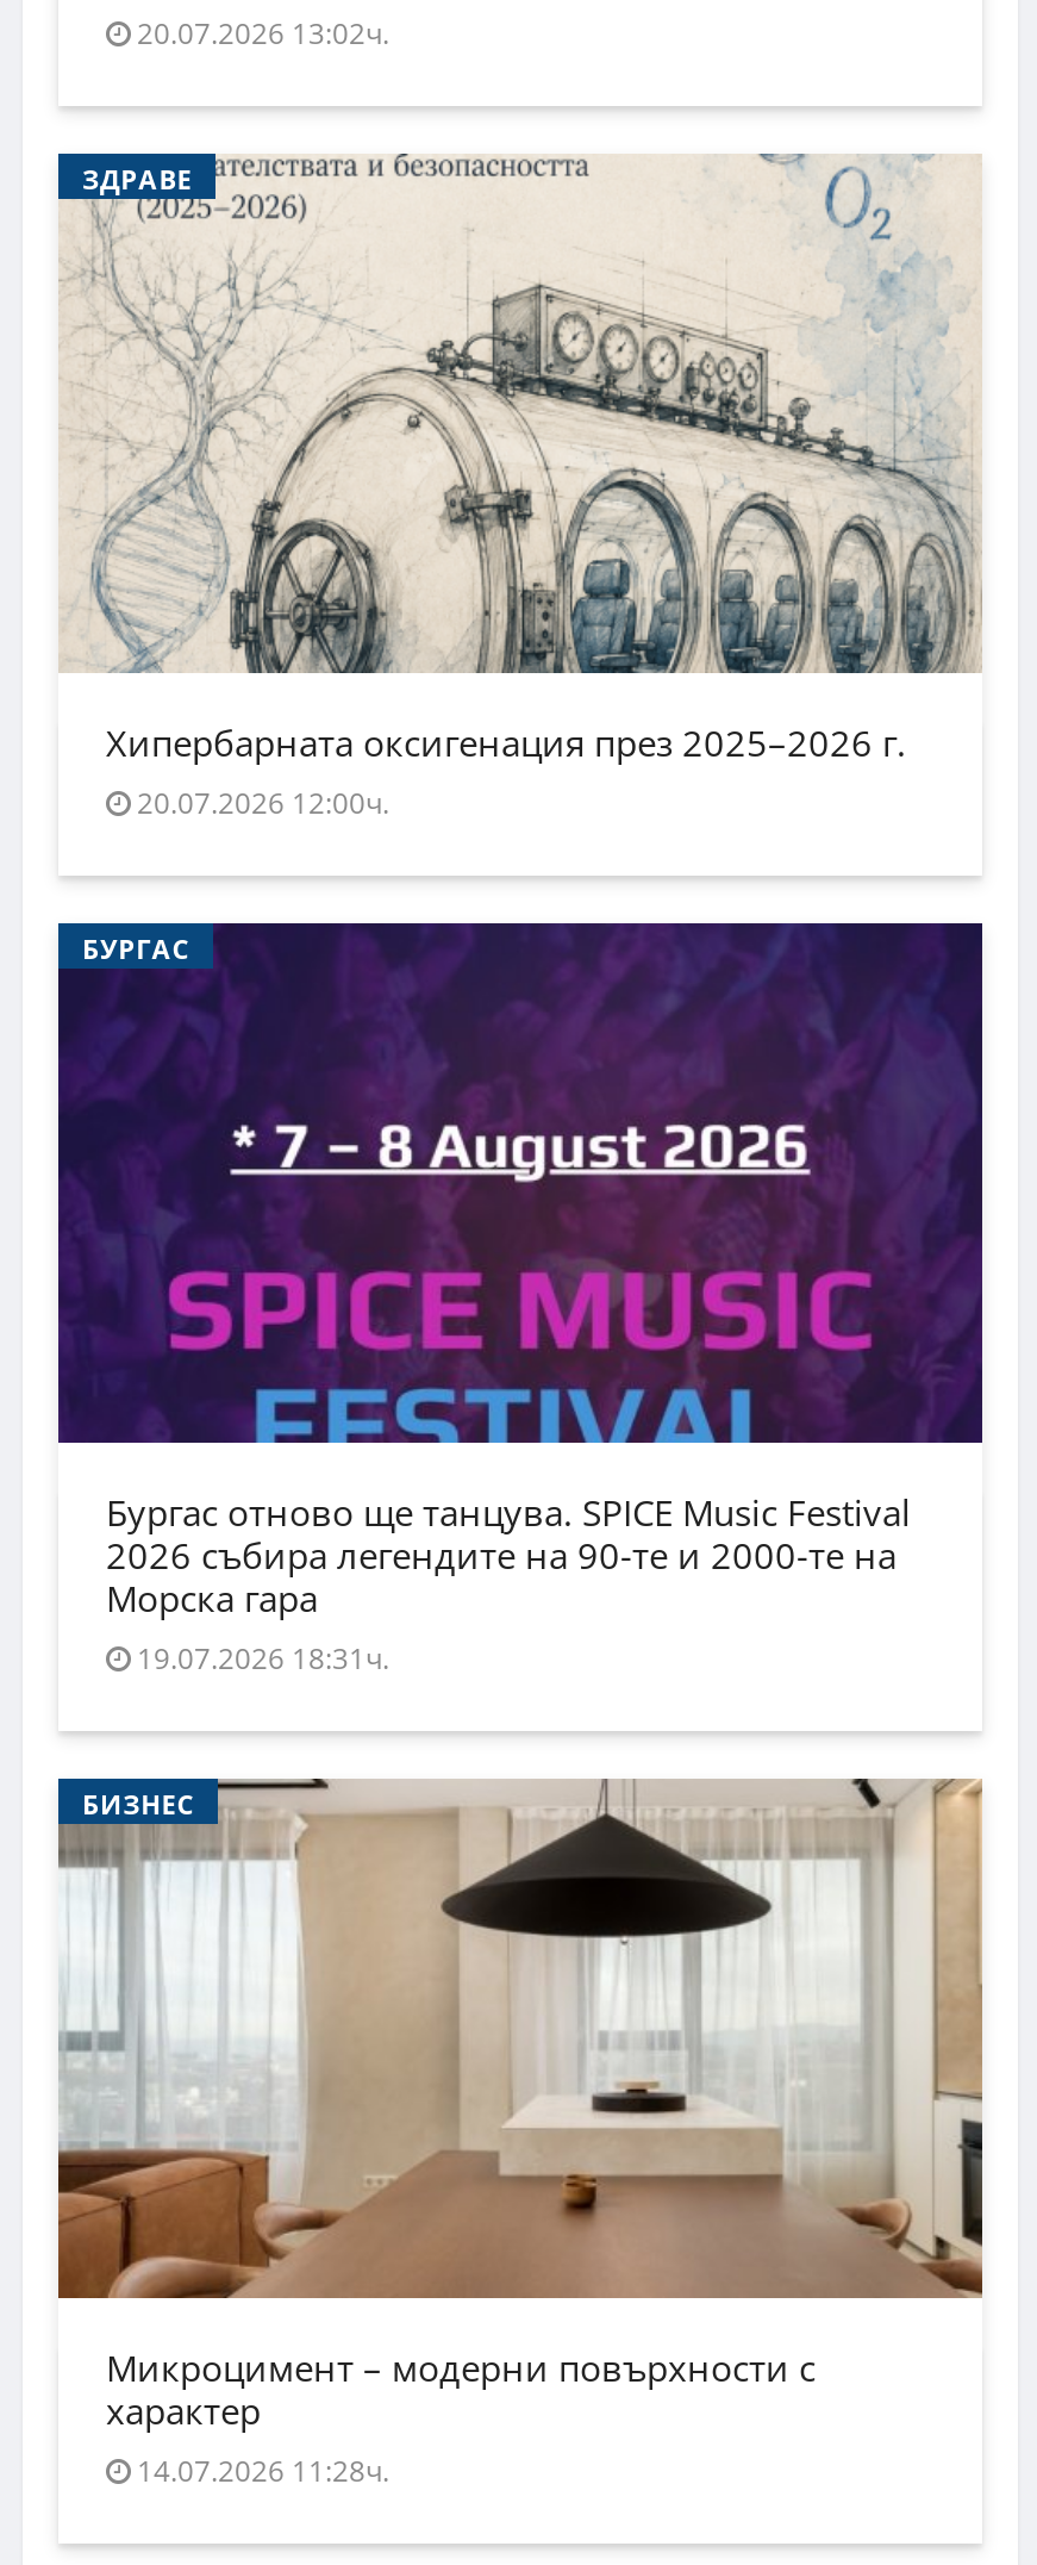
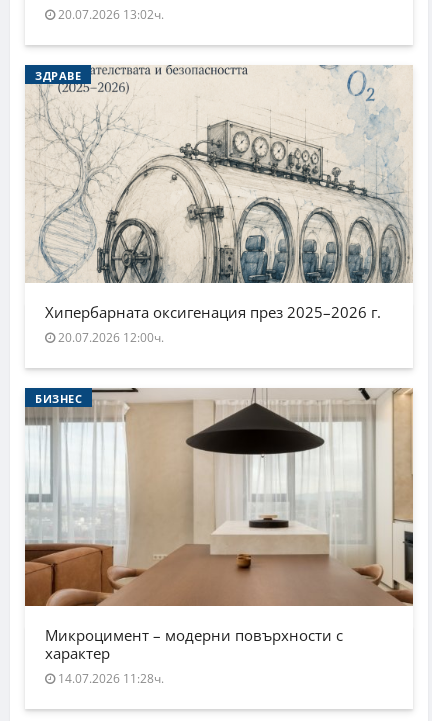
[56,921,985,1445] [image] | БУРГАС -> none
[106,1487,911,1678] Бургас отново ще танцува. SPICE Music Festival | 2026 събира легендите на 90-те и 2000-те на | Морска гара | 19.07.2026 18:31ч. -> none

